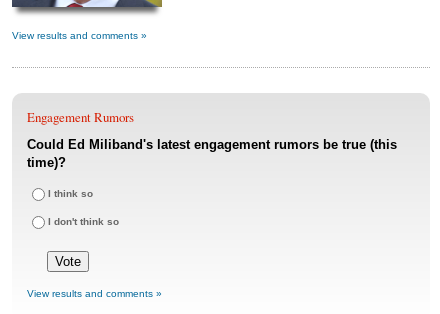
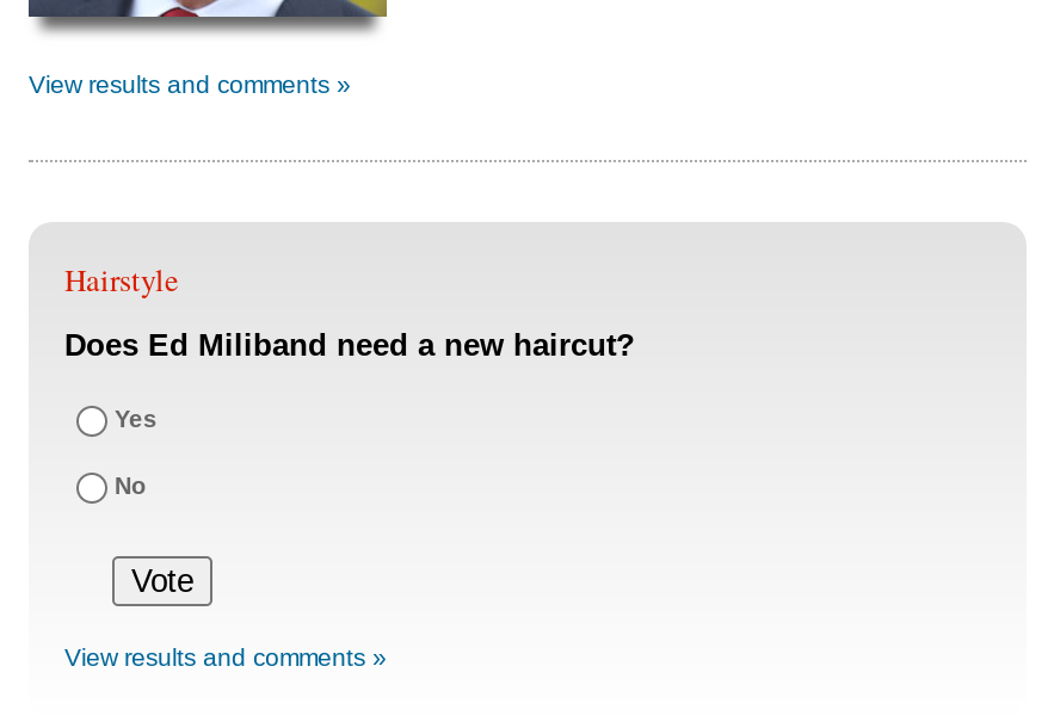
[27,108,134,126] Engagement Rumors -> [64,257,179,300] Hairstyle
[27,137,397,170] Could Ed Miliband's latest engagement rumors be true (this | time)? -> [64,326,635,362] Does Ed Miliband need a new haircut?
[48,188,93,199] I think so -> [115,405,158,431] Yes
[48,216,119,227] I don't think so -> [115,472,146,498] No

